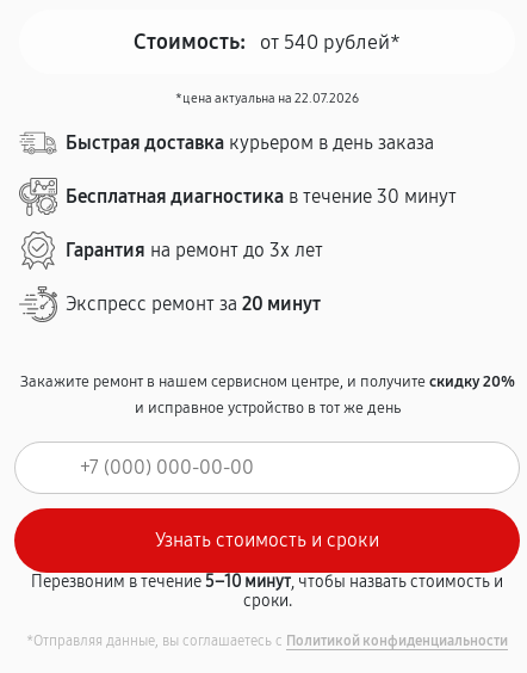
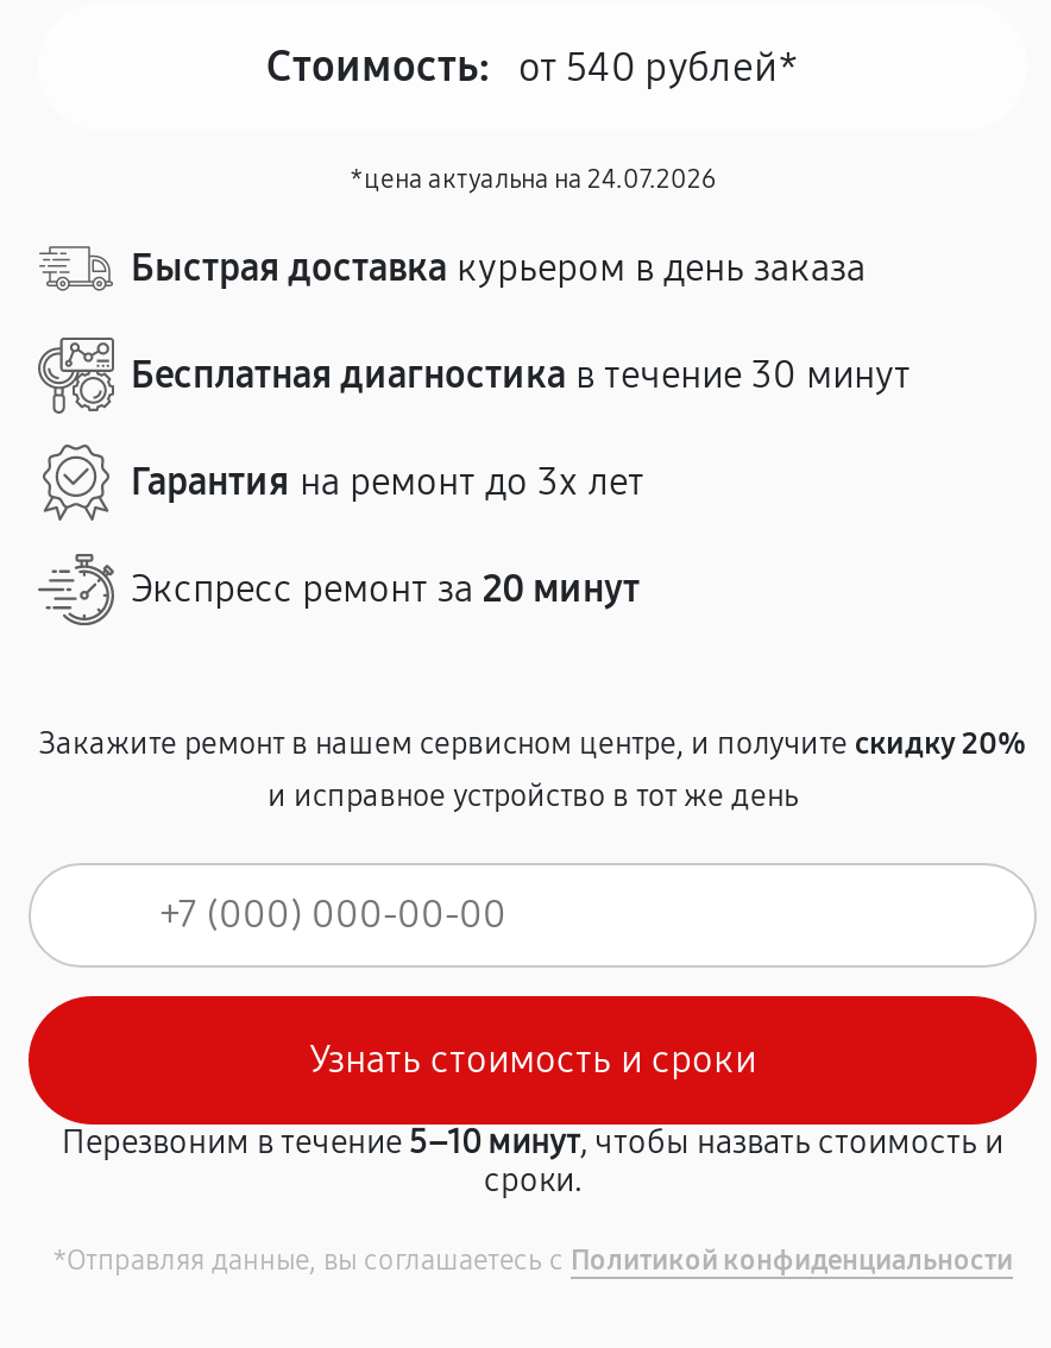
[175,91,359,106] *цена актуальна на 22.07.2026 -> [350,164,716,195] *цена актуальна на 24.07.2026

